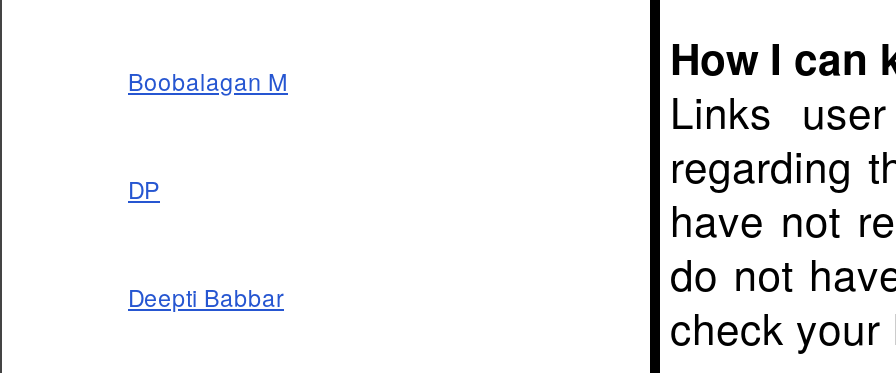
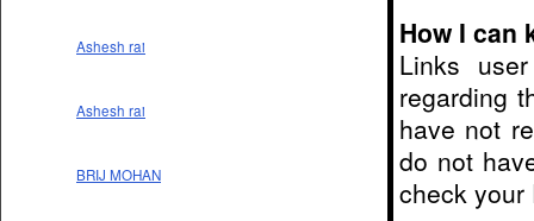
[128,65,288,97] Boobalagan M -> [76,37,145,56] Ashesh rai
[128,173,160,205] DP -> [76,101,145,120] Ashesh rai
[128,281,284,313] Deepti Babbar -> [76,165,161,184] BRIJ MOHAN

